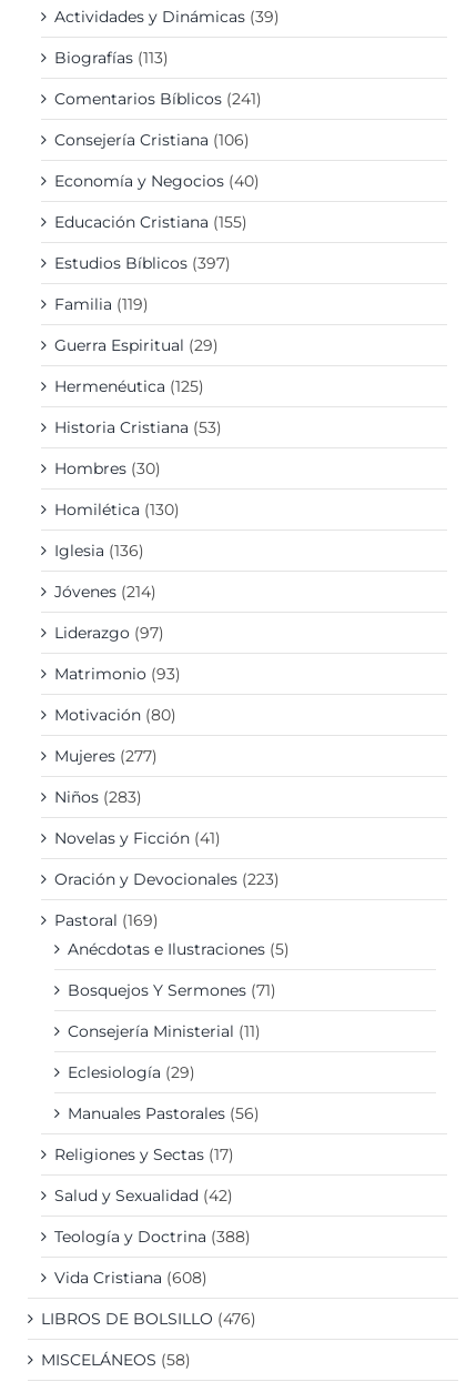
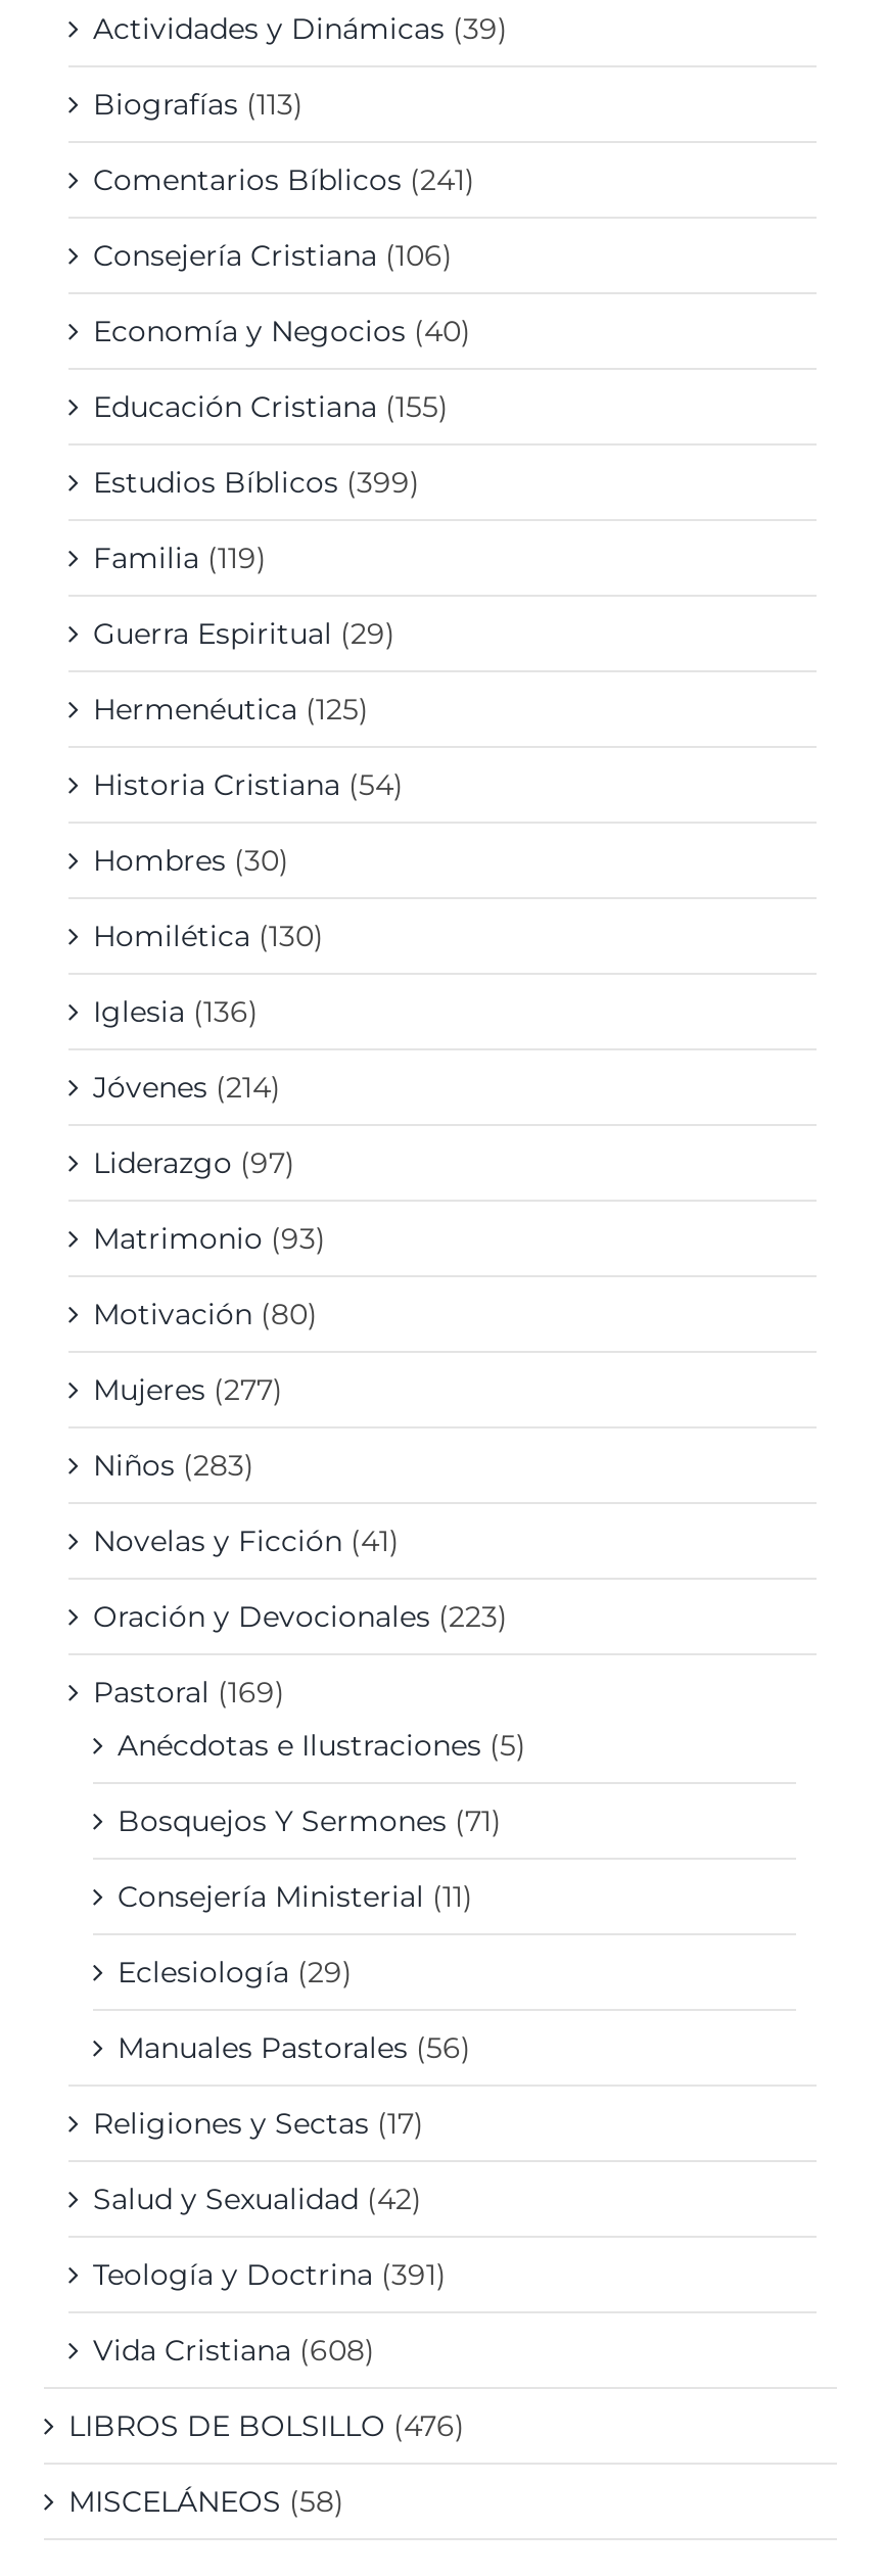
[54,253,231,273] Estudios Bíblicos (397) -> [93,463,420,500] Estudios Bíblicos (399)
[54,417,222,437] Historia Cristiana (53) -> [93,766,404,803] Historia Cristiana (54)
[54,1226,251,1246] Teología y Doctrina (388) -> [93,2256,447,2292] Teología y Doctrina (391)

